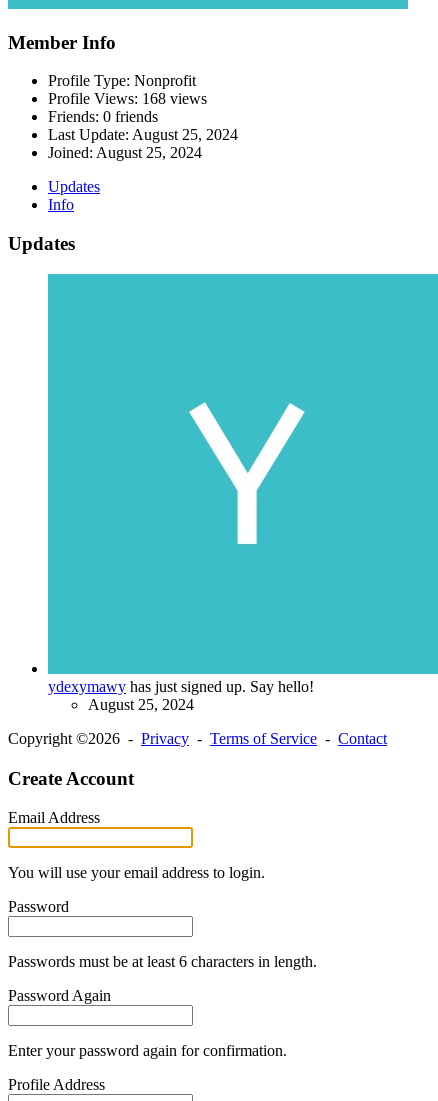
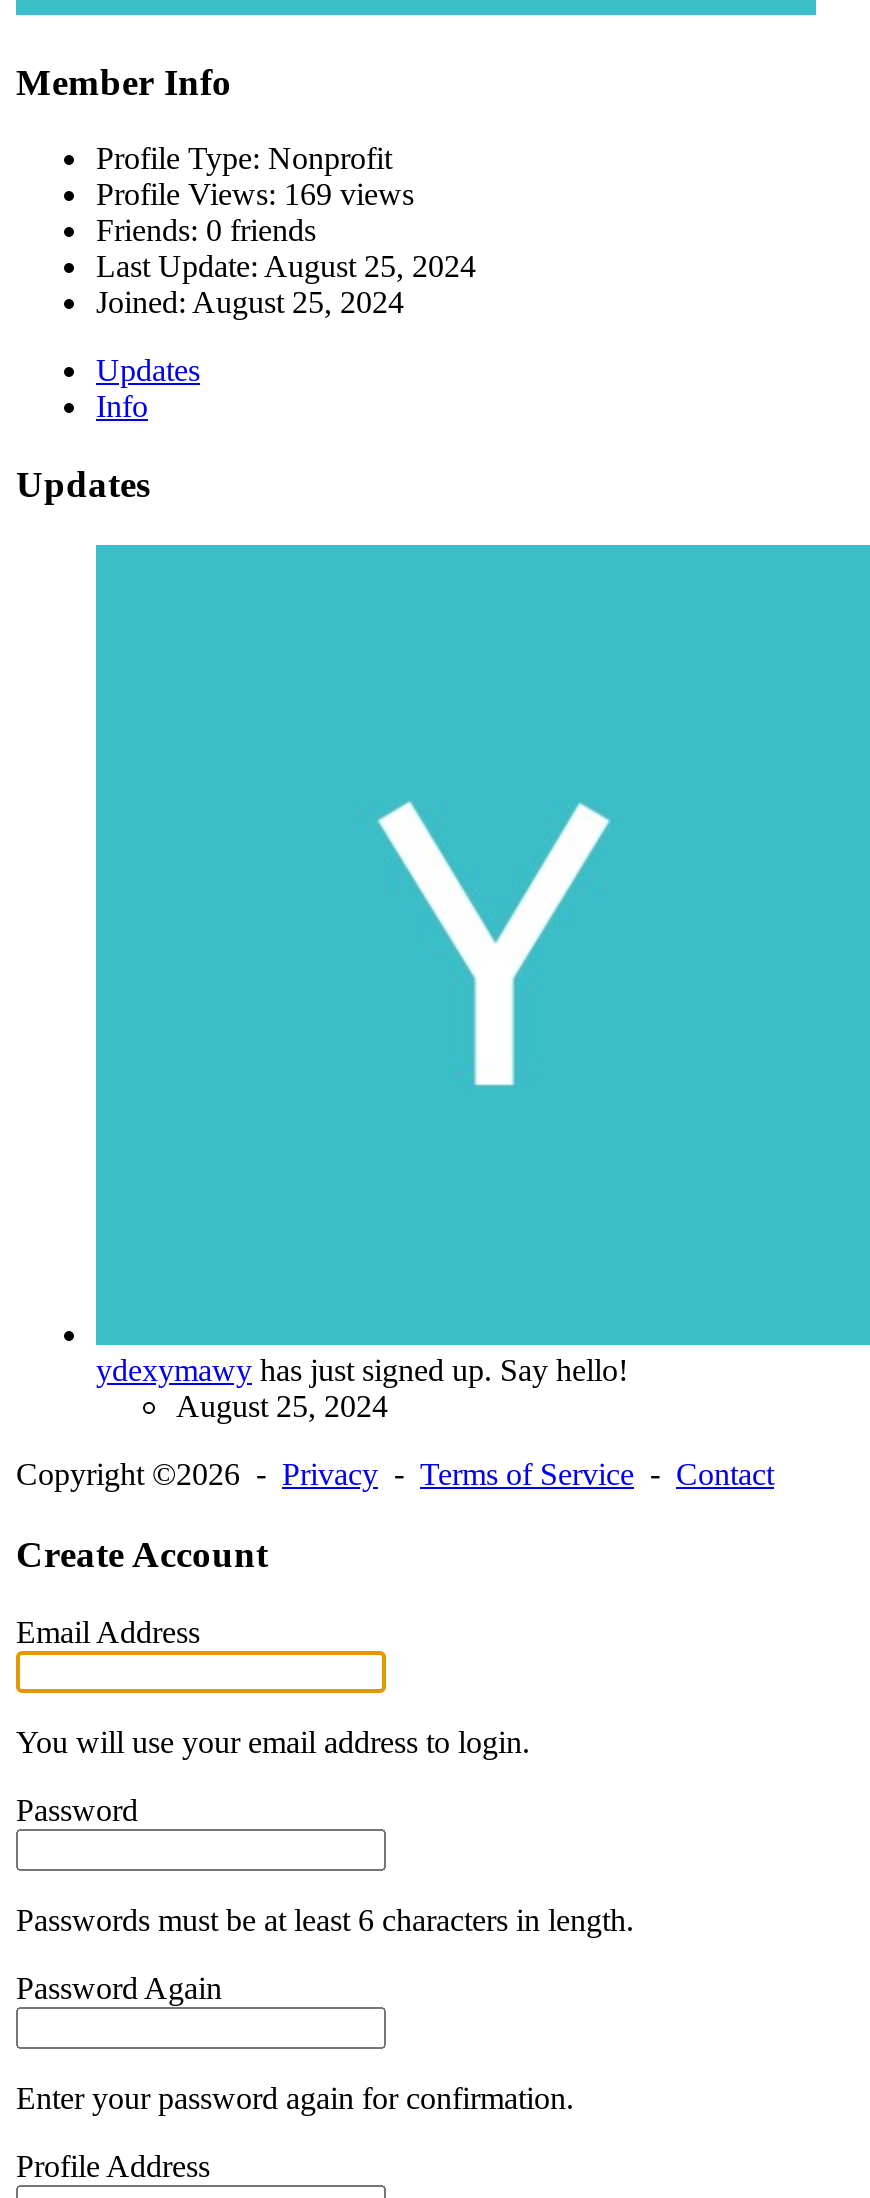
[48,90,207,107] Profile Views: 168 views -> [96,178,414,212] Profile Views: 169 views

